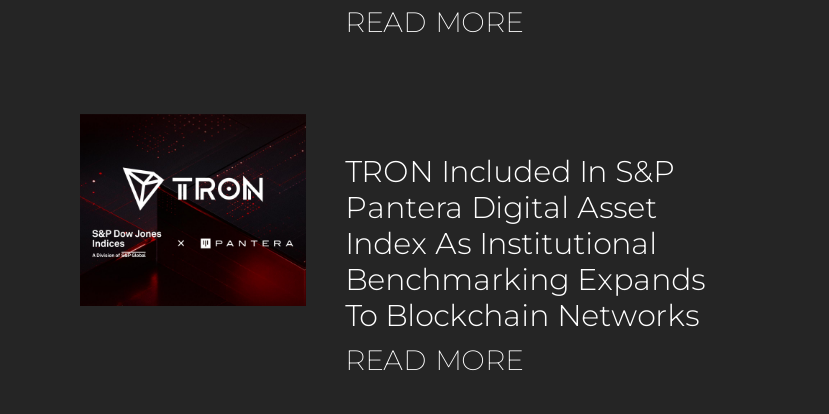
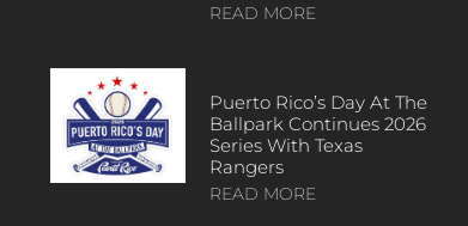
[78,114,705,335] [image] | TRON Included In S&P | Pantera Digital Asset | Index As Institutional | Benchmarking Expands | To Blockchain Networks -> [49,67,427,184] [image] | Puerto Rico’s Day At The | Ballpark Continues 2026 | Series With Texas | Rangers

